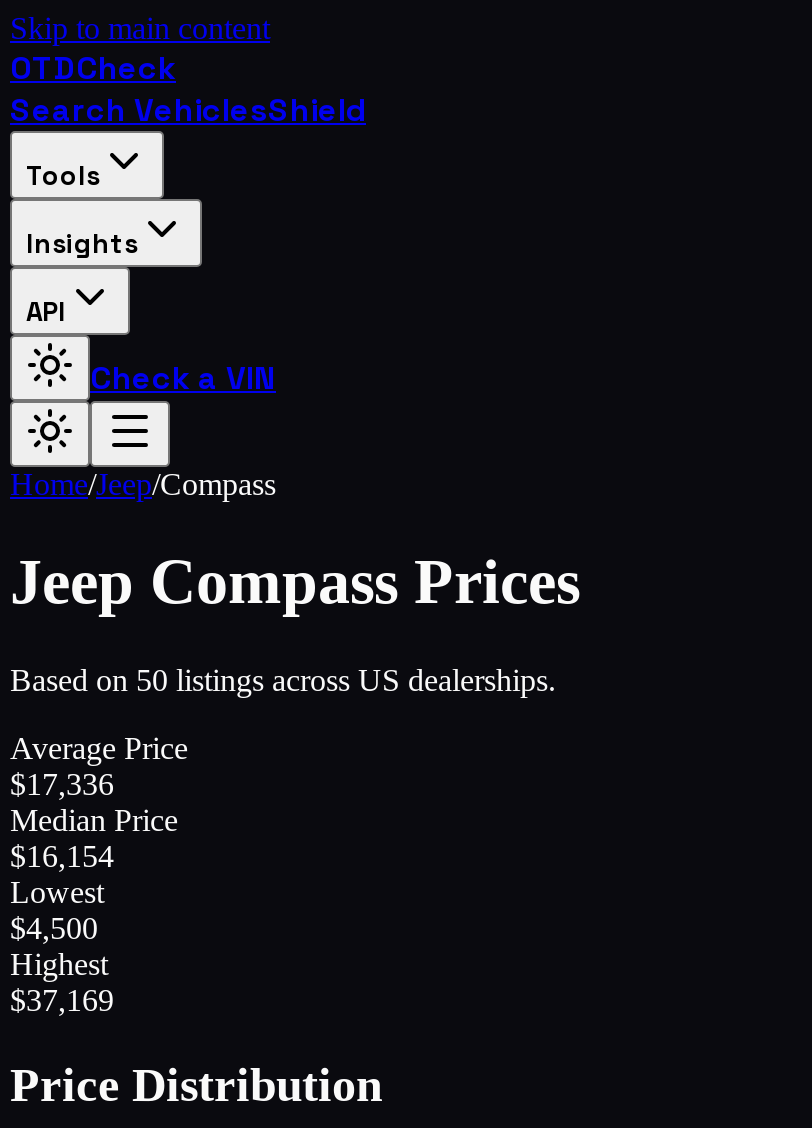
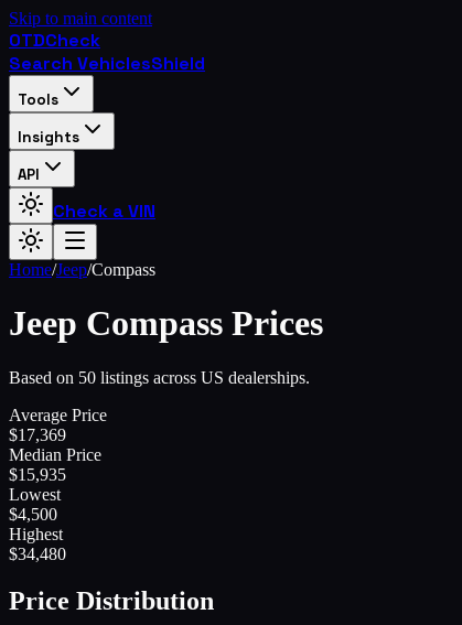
[10,767,114,801] $17,336 -> [9,425,66,444] $17,369
[10,839,114,873] $16,154 -> [9,465,66,484] $15,935
[10,983,114,1017] $37,169 -> [9,544,66,563] $34,480

